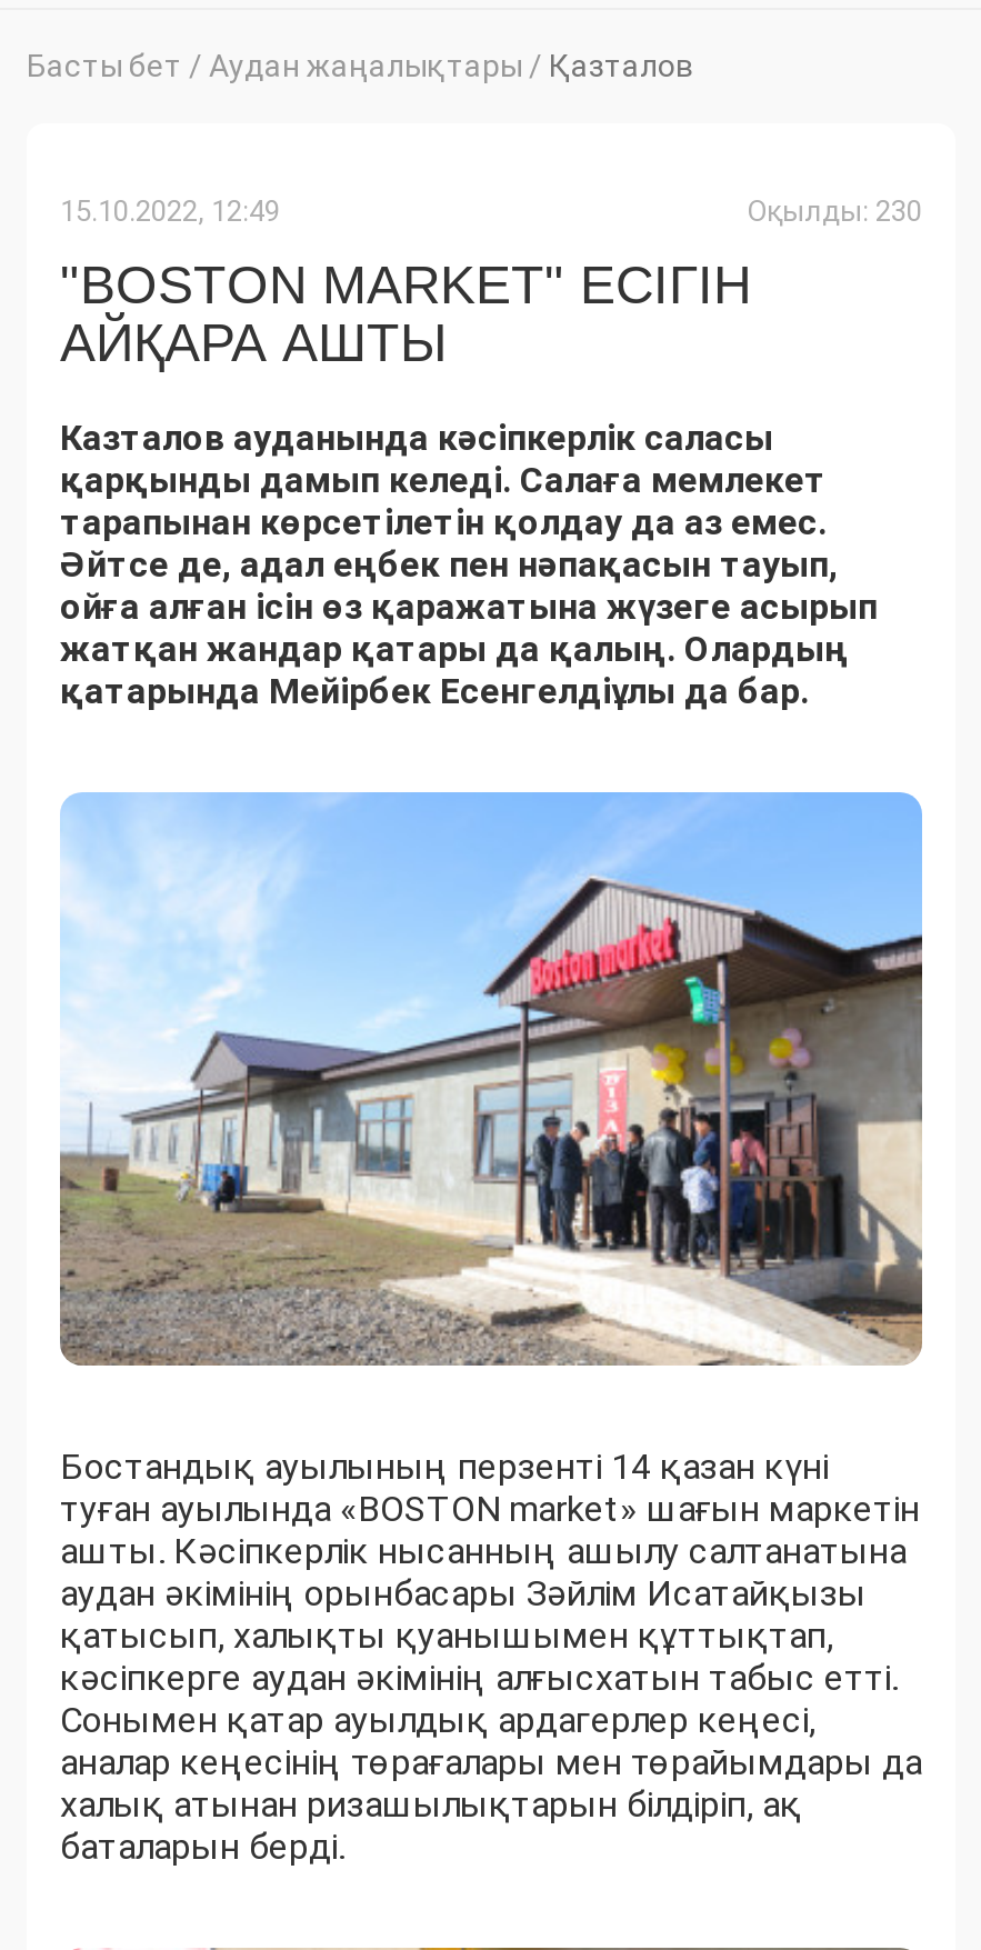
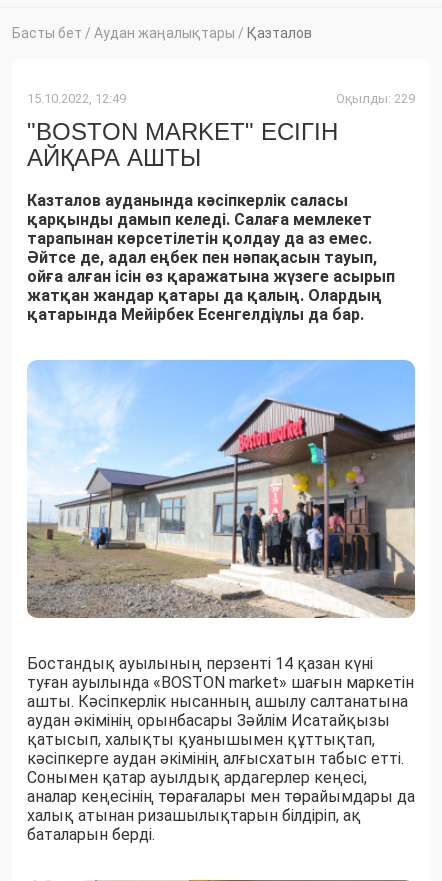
[747,195,922,228] Оқылды: 230 -> [336,91,415,106] Оқылды: 229

